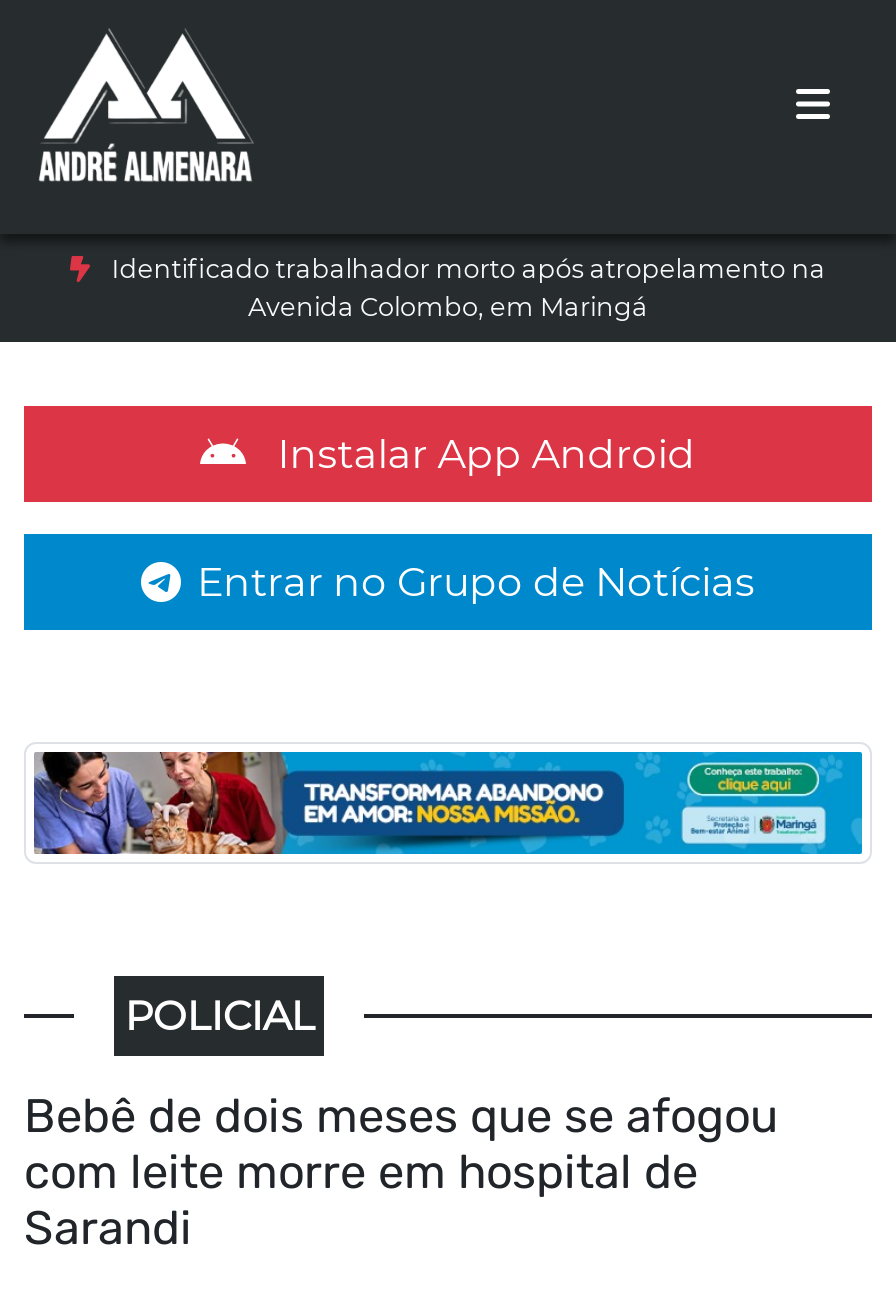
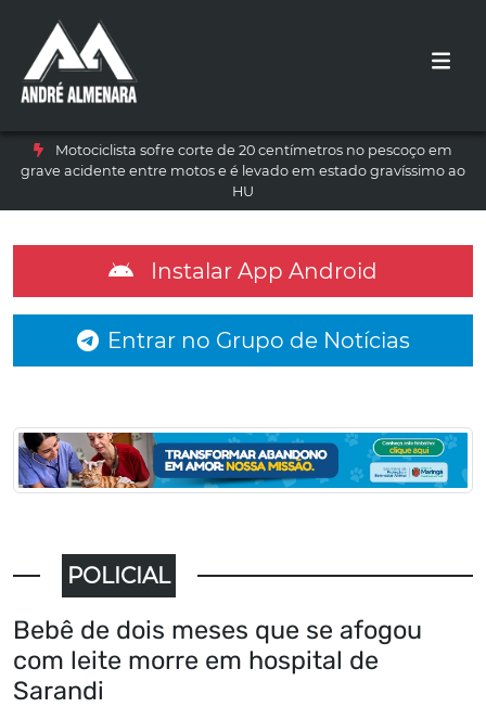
[112,254,826,322] Identificado trabalhador morto após atropelamento na | Avenida Colombo, em Maringá -> [21,142,465,200] Motociclista sofre corte de 20 centímetros no pescoço em | grave acidente entre motos e é levado em estado gravíssimo ao | HU

